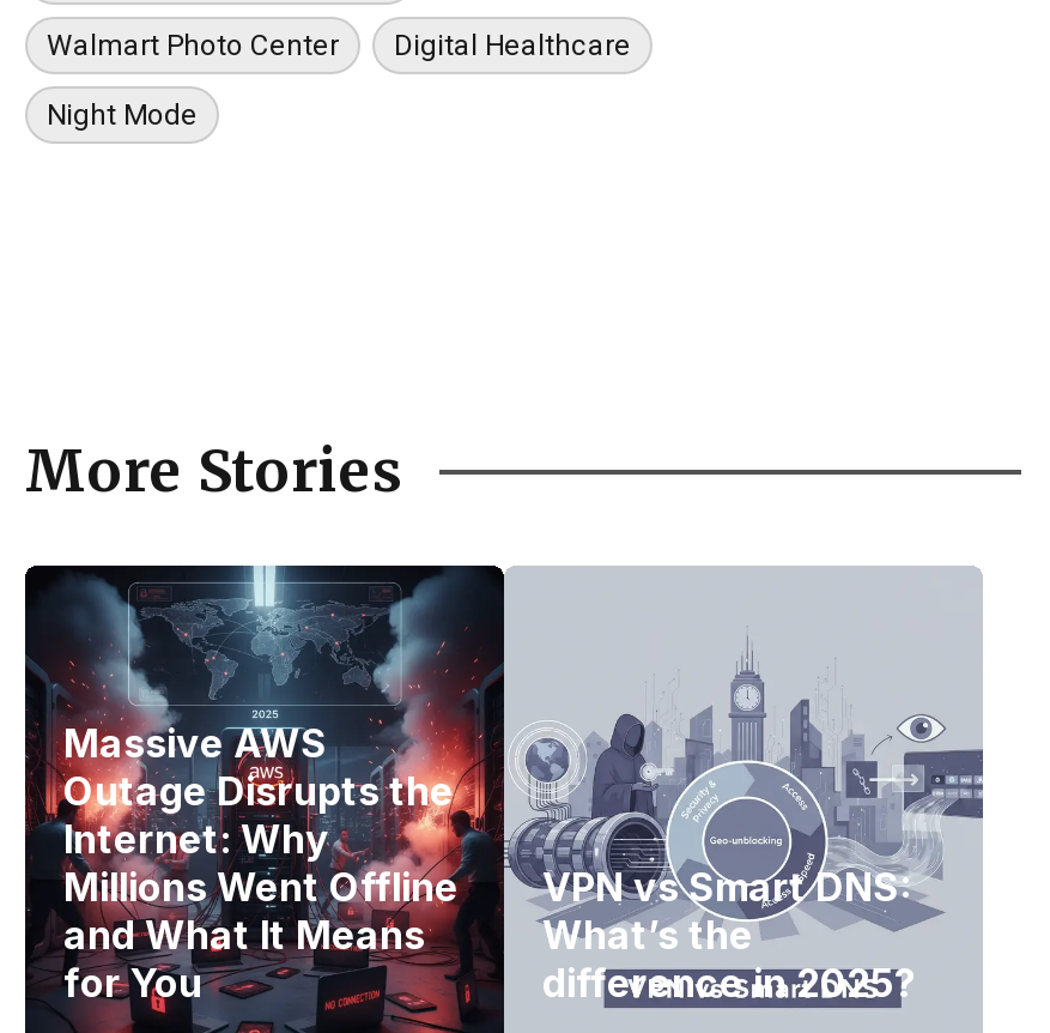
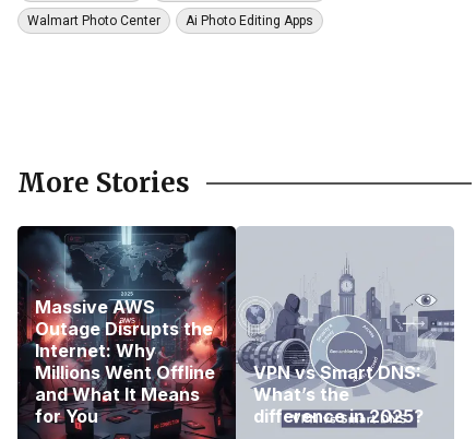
[47,28,631,131] Digital Healthcare | Night Mode -> [186,13,313,28] Ai Photo Editing Apps

